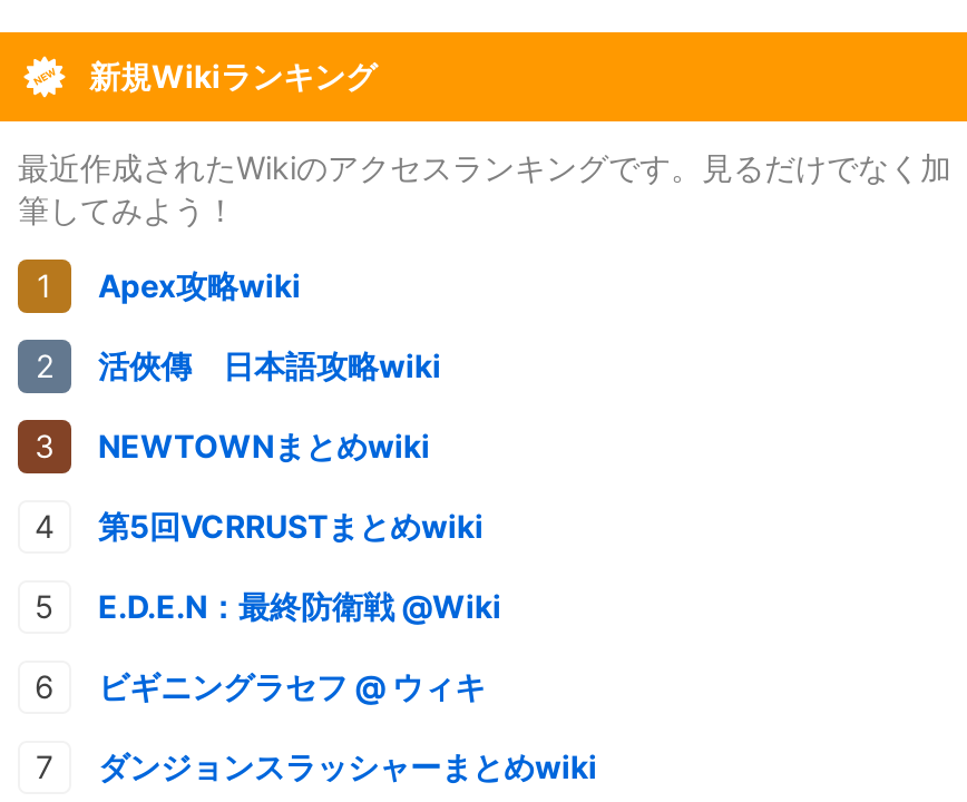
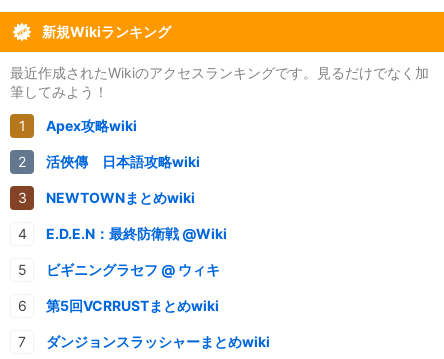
moved [98,506,484,544] -> [46,297,219,314]: 第5回VCRRUSTまとめwiki
moved [98,586,501,704] -> [46,225,227,278]: E.D.E.N：最終防衛戦 @Wiki | ビギニングラセフ @ ウィキ

